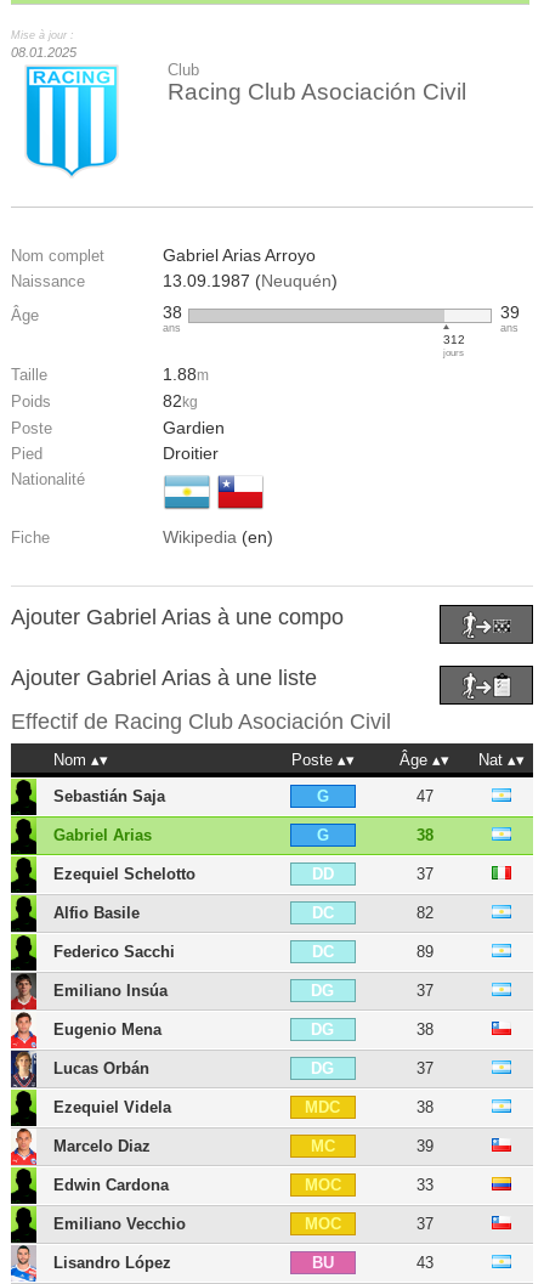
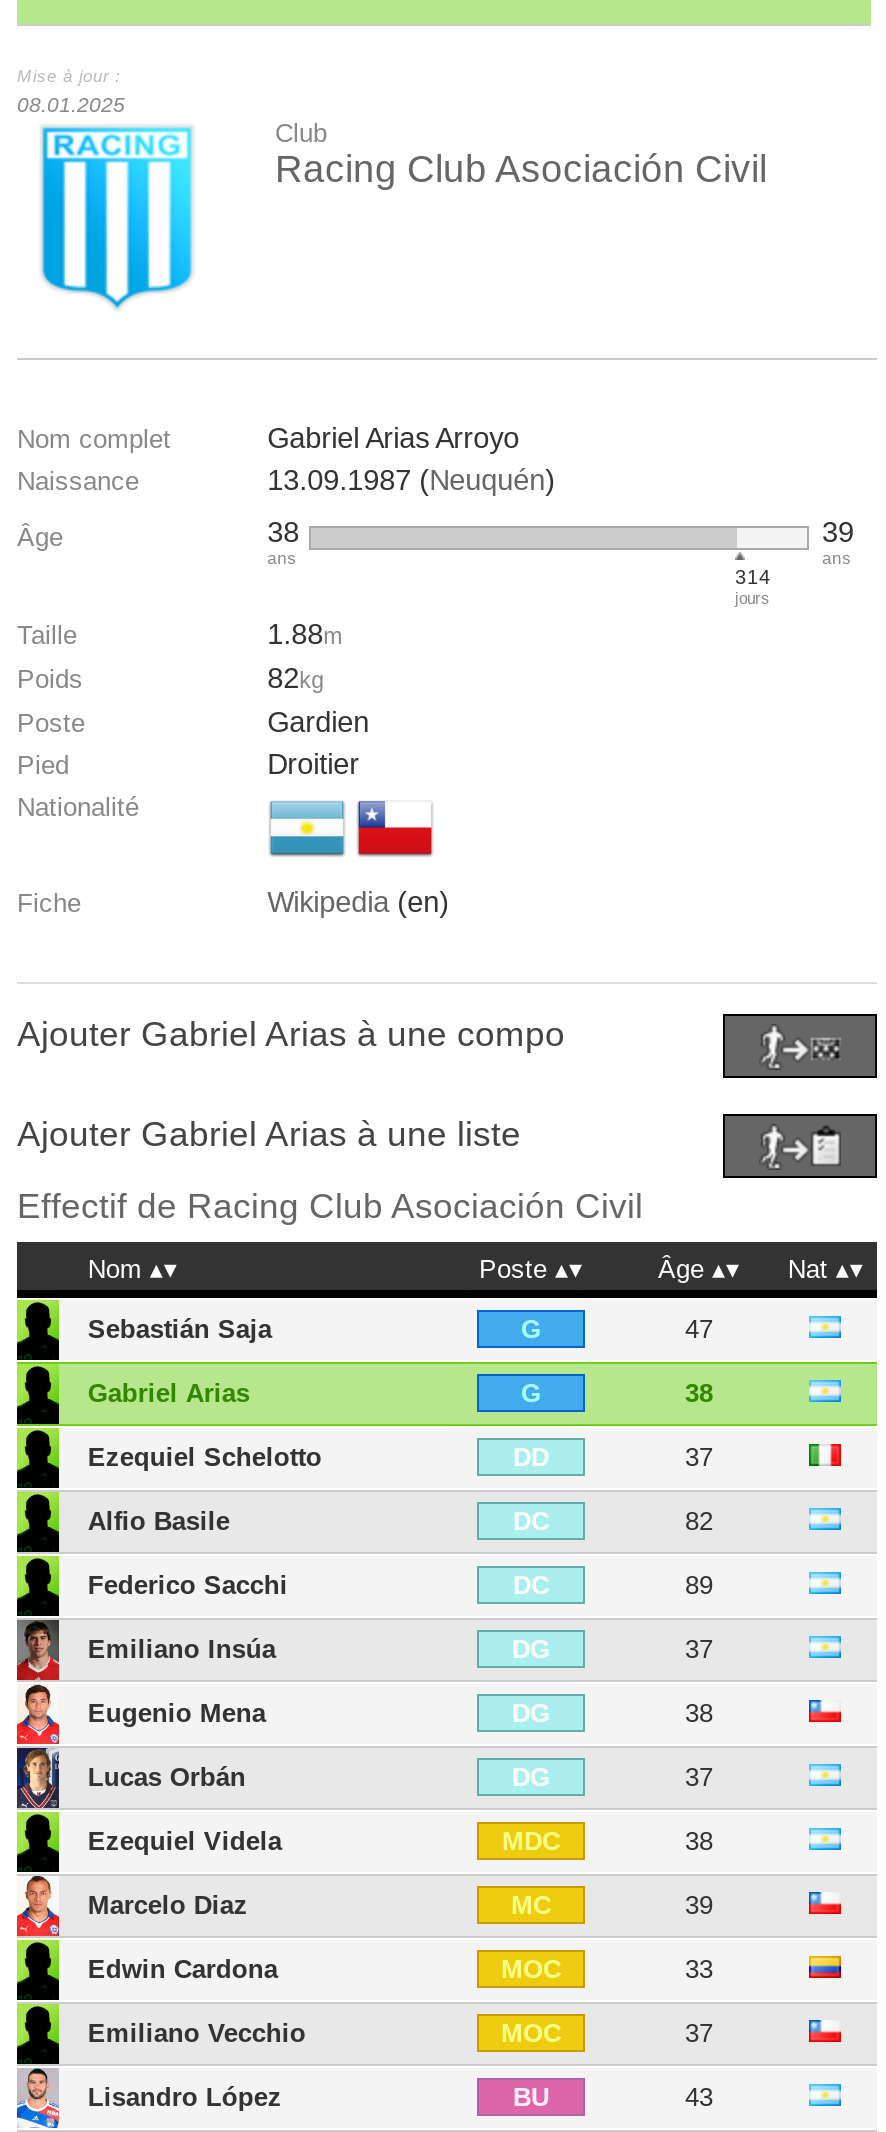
[444,333,466,347] 312 -> [735,567,771,589] 314

